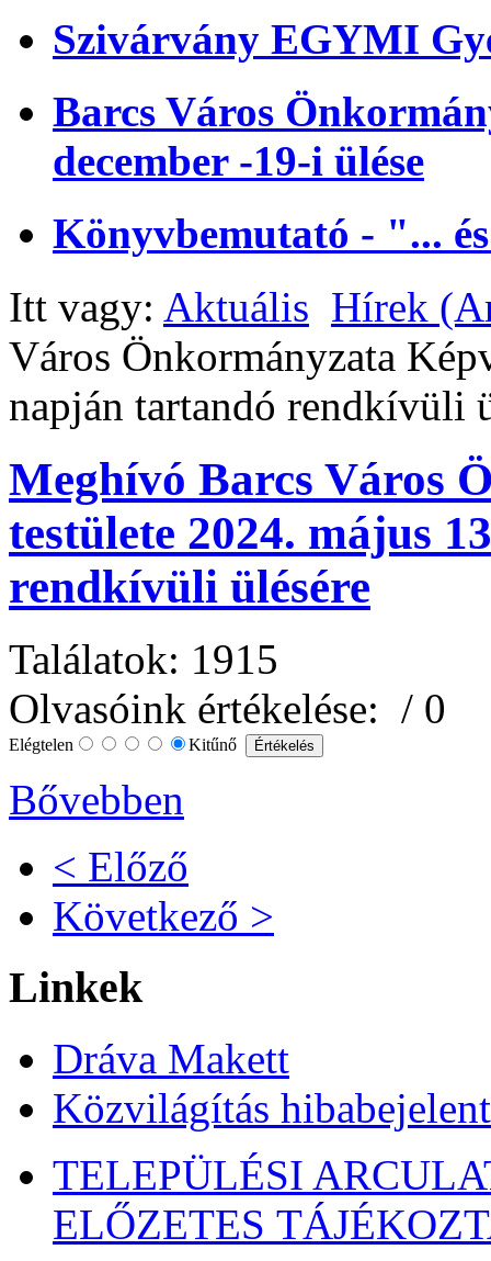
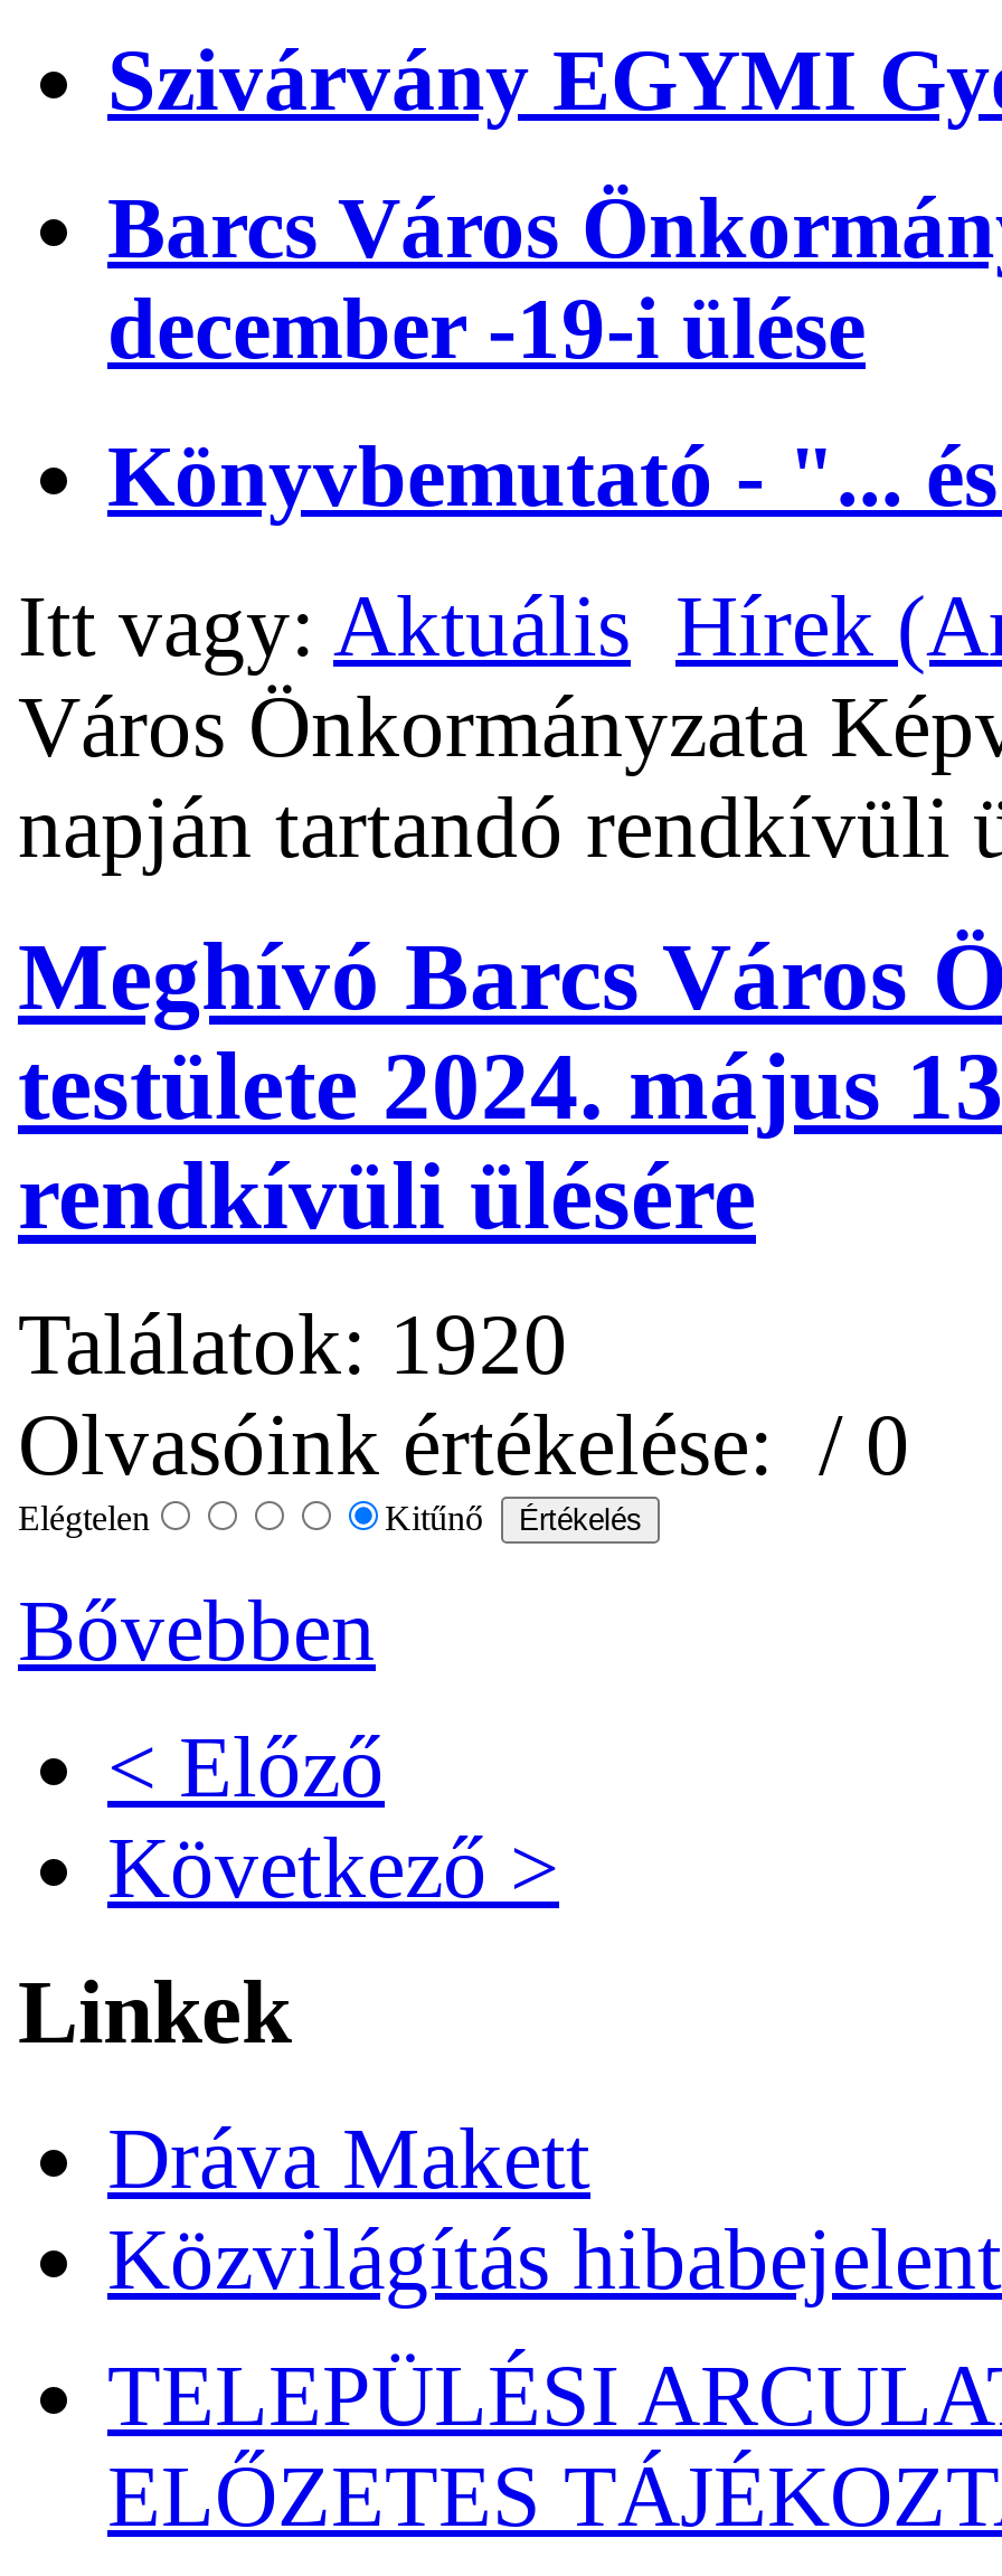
[9,636,278,683] Találatok: 1915 -> [18,1296,568,1393] Találatok: 1920

